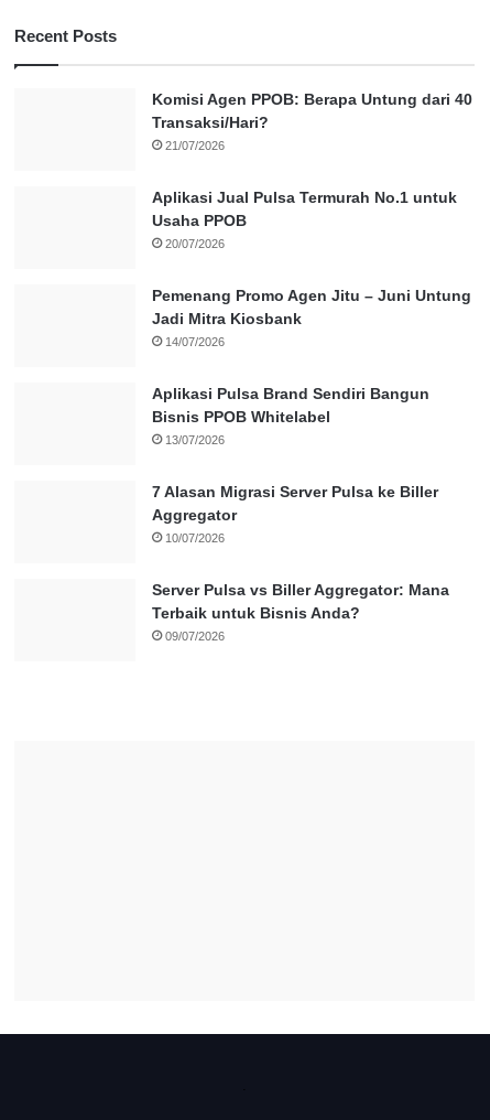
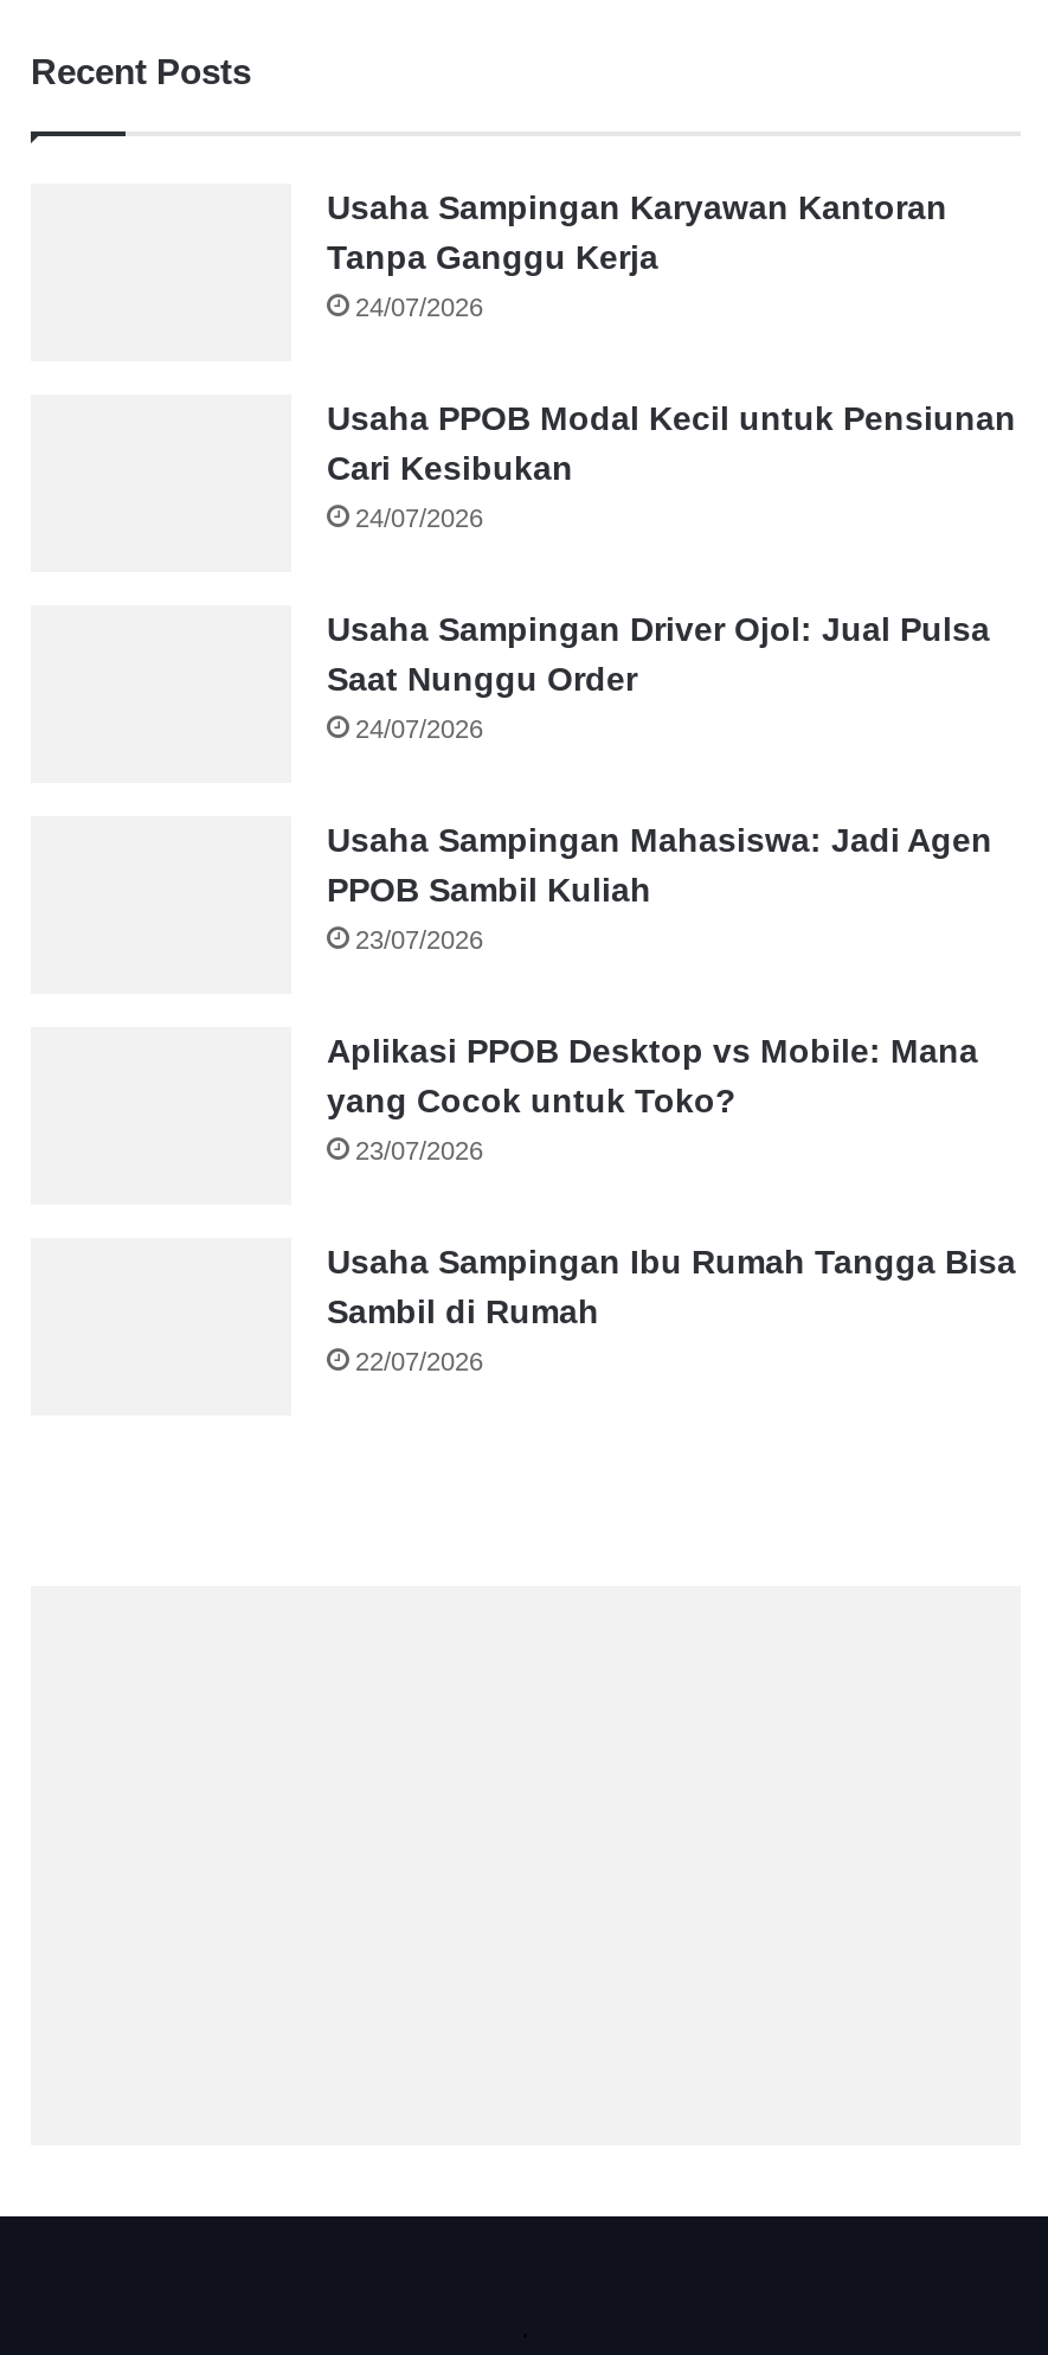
[152,90,472,152] Komisi Agen PPOB: Berapa Untung dari 40 | Transaksi/Hari? | 21/07/2026 -> [327,188,947,321] Usaha Sampingan Karyawan Kantoran | Tanpa Ganggu Kerja | 24/07/2026
[152,188,457,250] Aplikasi Jual Pulsa Termurah No.1 untuk | Usaha PPOB | 20/07/2026 -> [327,399,1016,531] Usaha PPOB Modal Kecil untuk Pensiunan | Cari Kesibukan | 24/07/2026
[152,286,471,348] Pemenang Promo Agen Jitu – Juni Untung | Jadi Mitra Kiosbank | 14/07/2026 -> [327,610,990,742] Usaha Sampingan Driver Ojol: Jual Pulsa | Saat Nunggu Order | 24/07/2026
[152,385,429,446] Aplikasi Pulsa Brand Sendiri Bangun | Bisnis PPOB Whitelabel | 13/07/2026 -> [327,820,992,953] Usaha Sampingan Mahasiswa: Jadi Agen | PPOB Sambil Kuliah | 23/07/2026
[152,483,438,544] 7 Alasan Migrasi Server Pulsa ke Biller | Aggregator | 10/07/2026 -> [327,1031,978,1164] Aplikasi PPOB Desktop vs Mobile: Mana | yang Cocok untuk Toko? | 23/07/2026
[152,581,449,642] Server Pulsa vs Biller Aggregator: Mana | Terbaik untuk Bisnis Anda? | 09/07/2026 -> [327,1242,1016,1375] Usaha Sampingan Ibu Rumah Tangga Bisa | Sambil di Rumah | 22/07/2026

